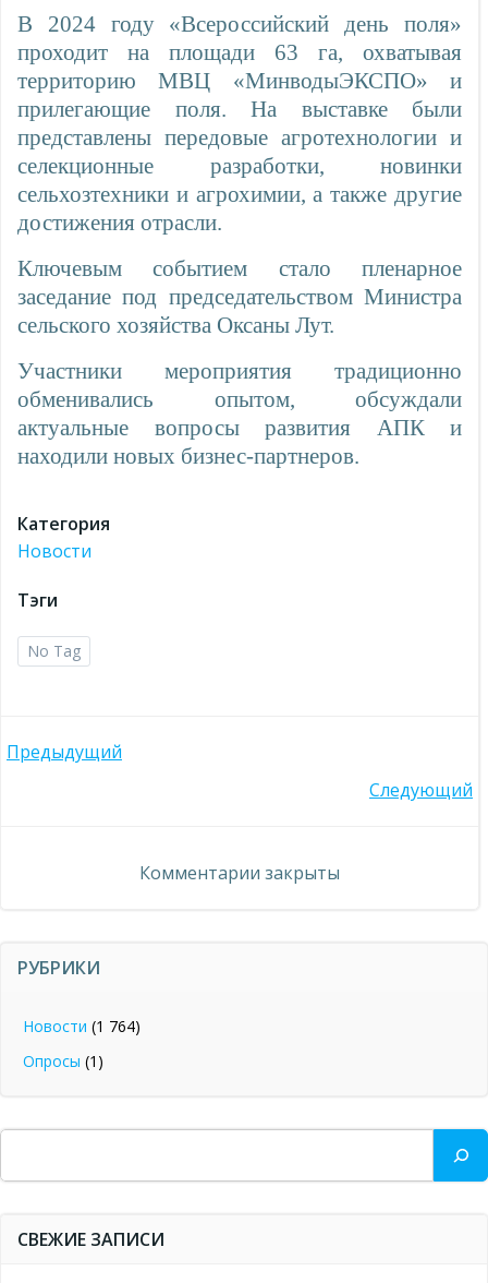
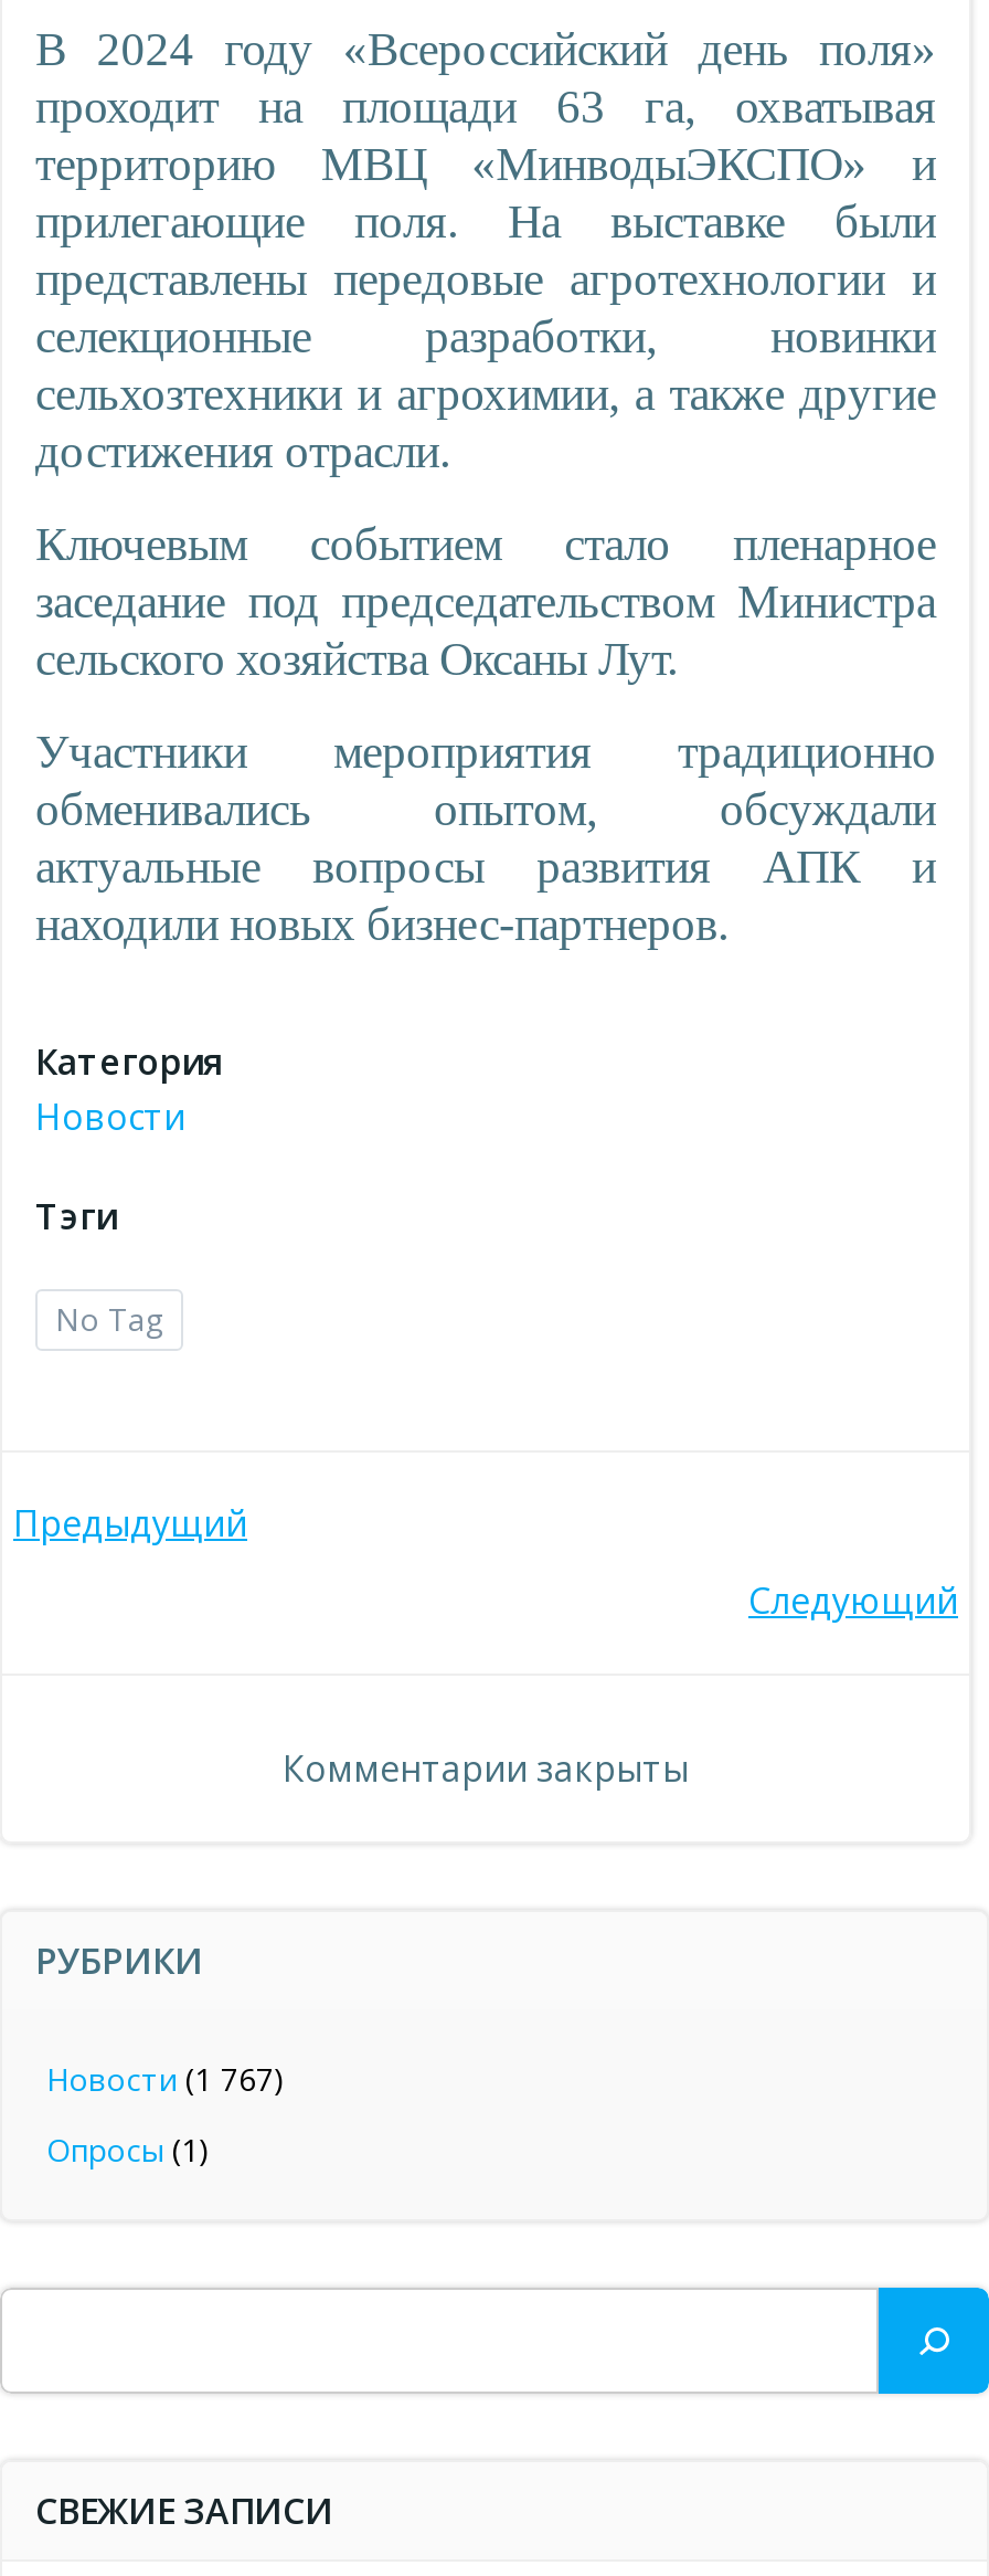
[23,1016,141,1036] Новости (1 764) -> [46,2058,285,2100] Новости (1 767)

